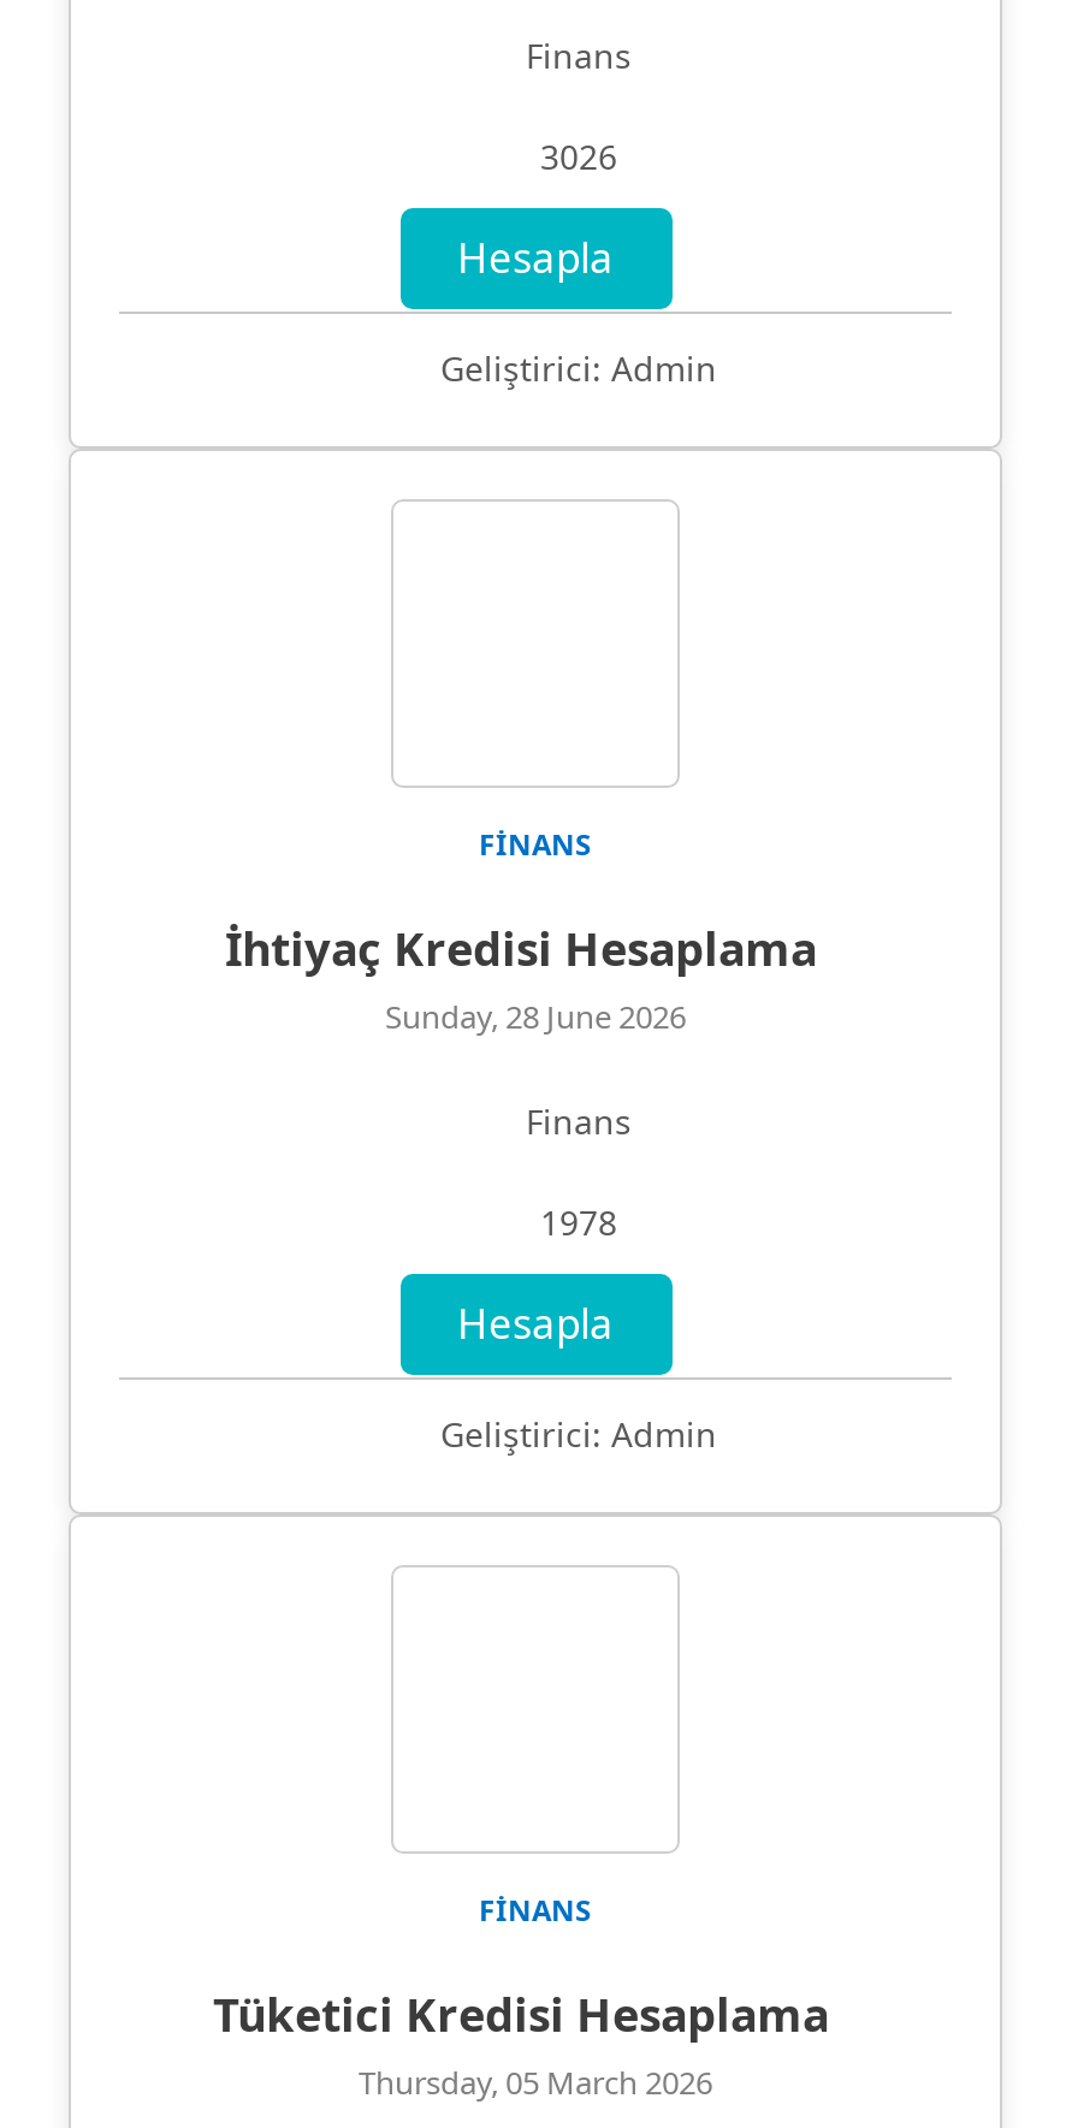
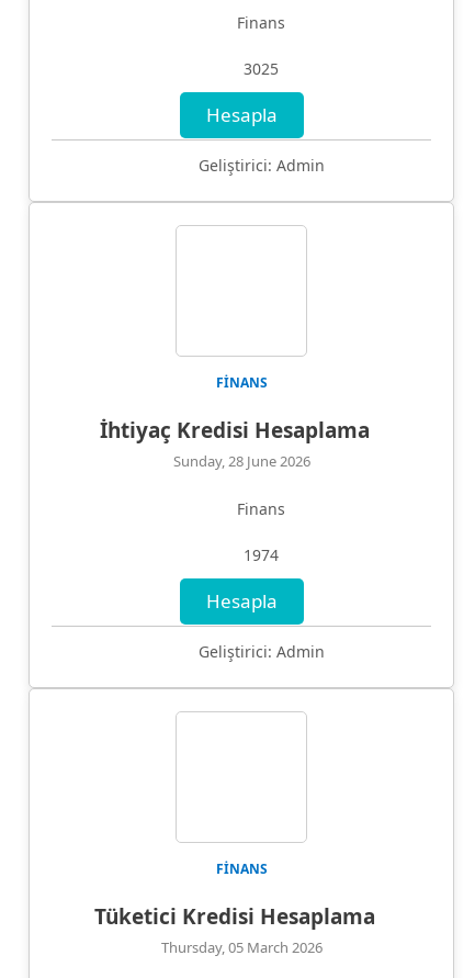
[540,134,617,179] 3026 -> [244,58,279,79] 3025
[540,1199,617,1245] 1978 -> [244,544,279,565] 1974

